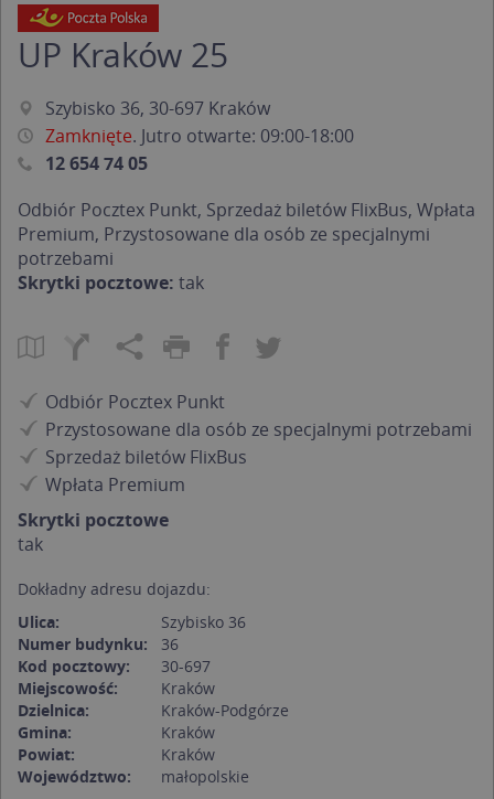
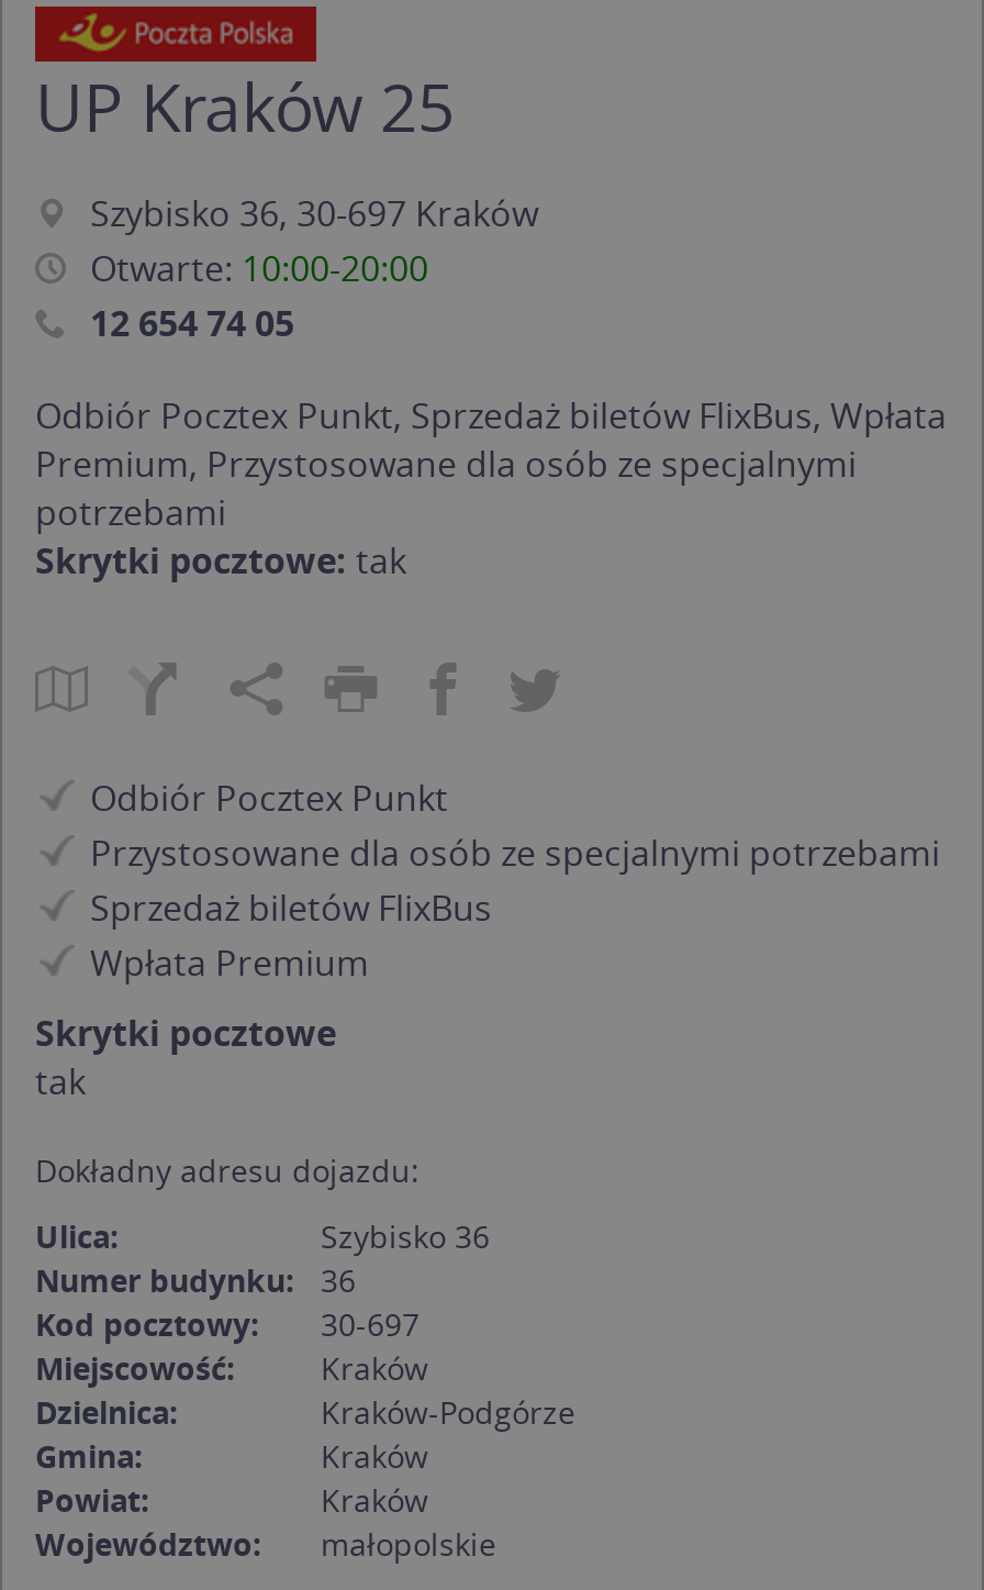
[45,123,354,148] Zamknięte. Jutro otwarte: 09:00-18:00 -> [90,244,428,292] Otwarte: 10:00-20:00

